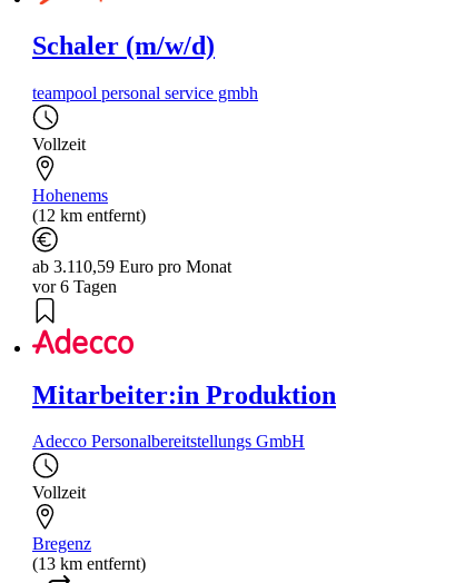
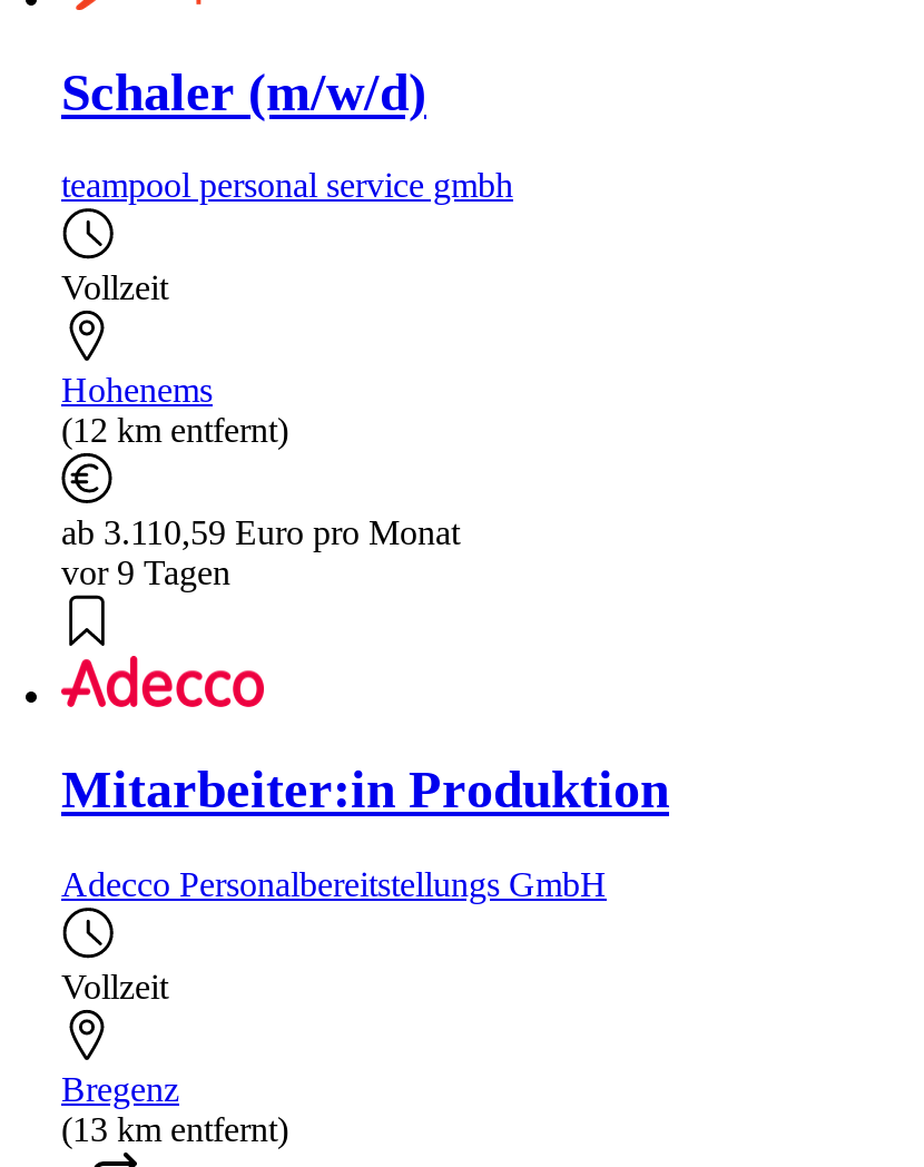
[32,277,117,296] vor 6 Tagen -> [61,555,230,593] vor 9 Tagen

